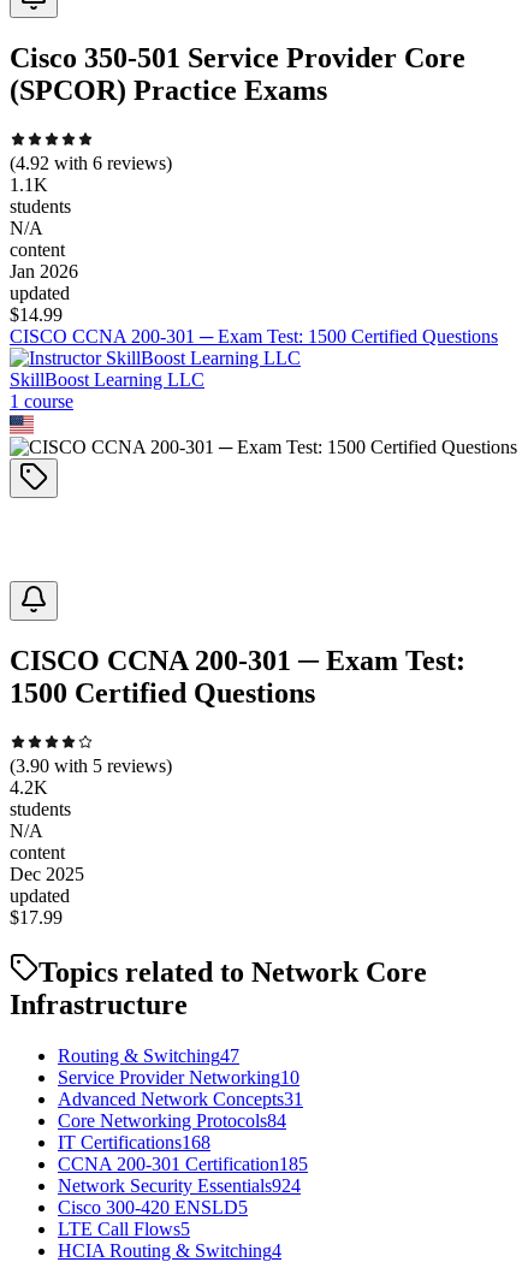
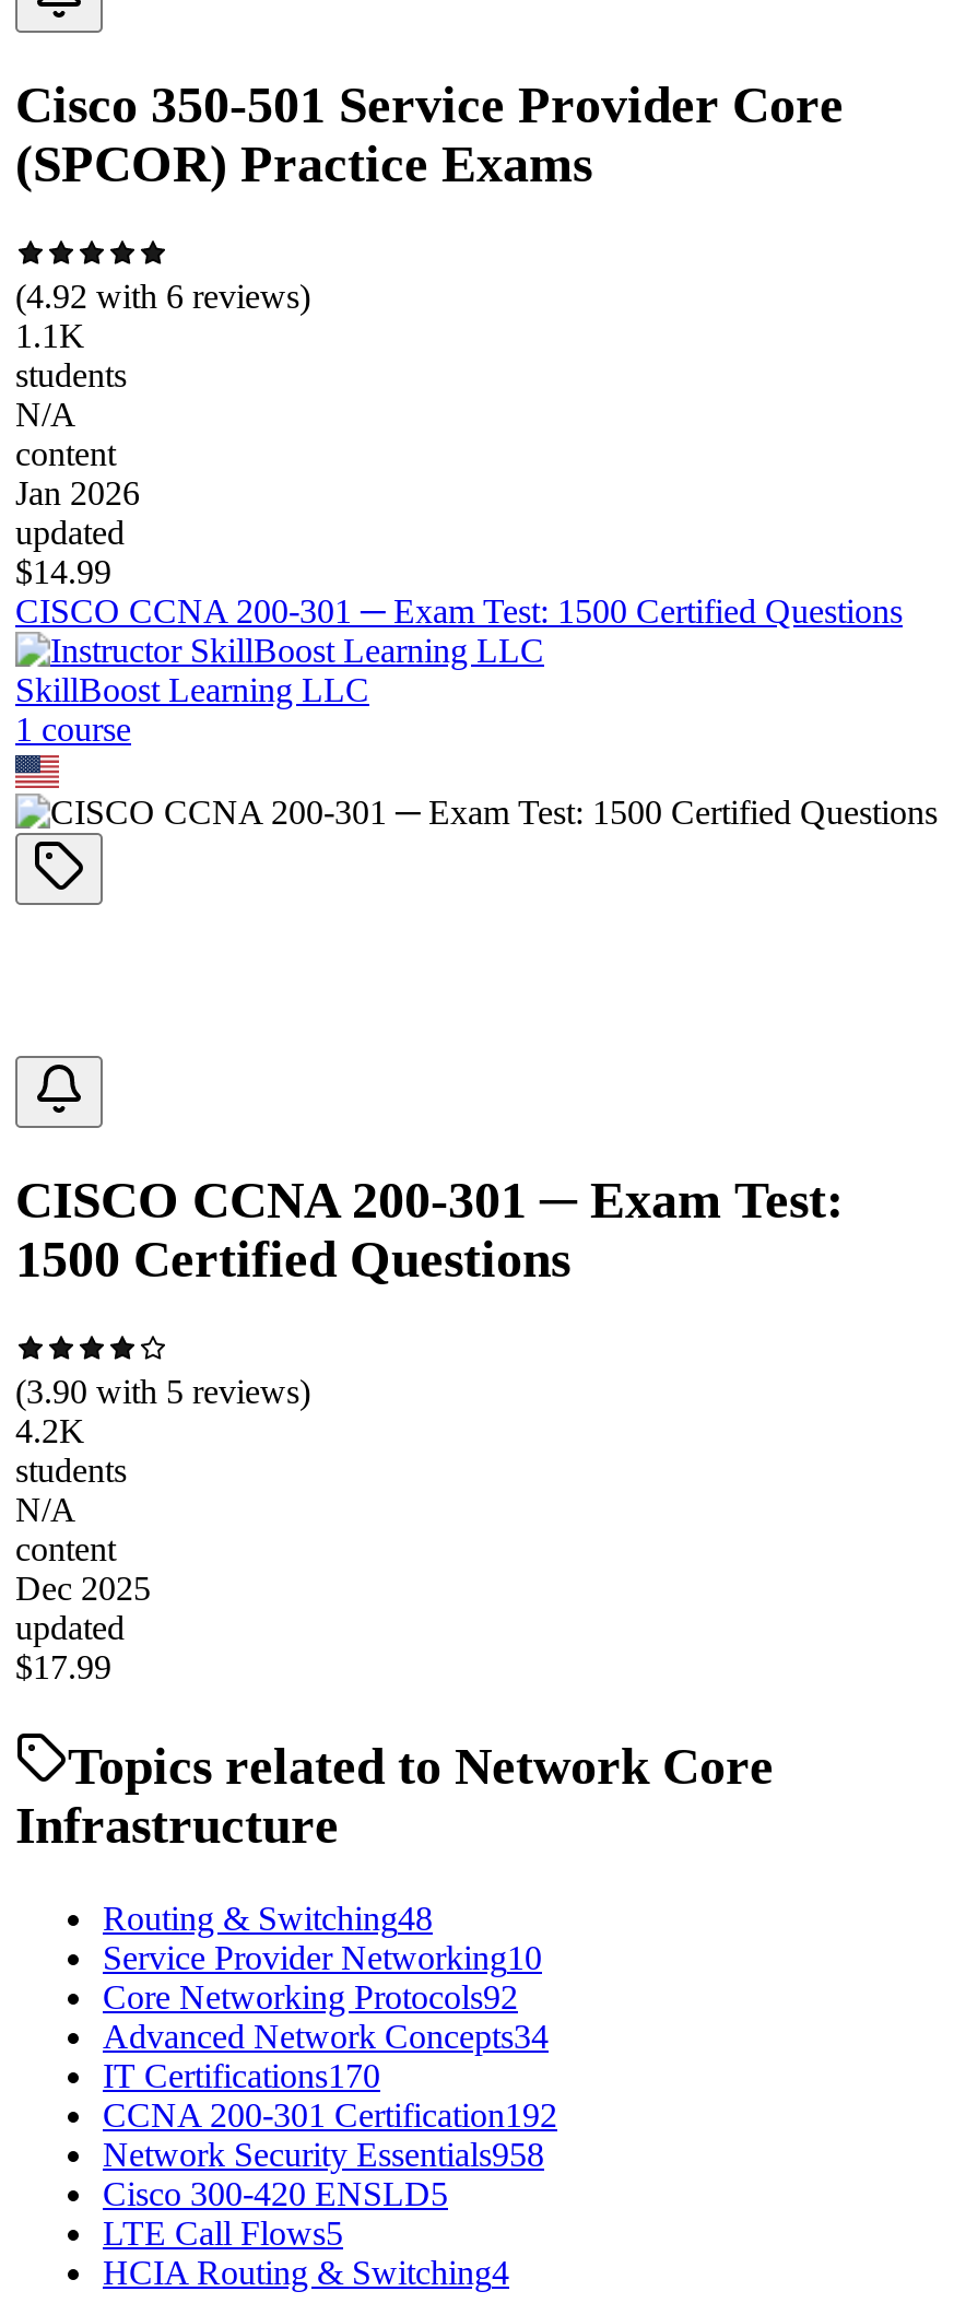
[58,1045,239,1066] Routing & Switching47 -> [103,1899,433,1936] Routing & Switching48
[58,1088,308,1196] Advanced Network Concepts31 | Core Networking Protocols84 | IT Certifications168 | CCNA 200-301 Certification185 | Network Security Essentials924 -> [103,1978,557,2172] Core Networking Protocols92 | Advanced Network Concepts34 | IT Certifications170 | CCNA 200-301 Certification192 | Network Security Essentials958

